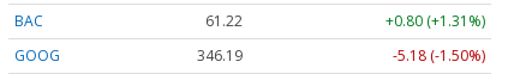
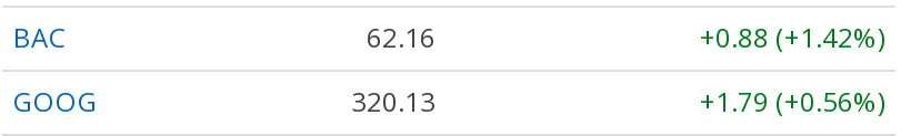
[205,11,243,31] 61.22 -> [367,19,436,57] 62.16
[385,11,485,31] +0.80 (+1.31%) -> [700,19,884,57] +0.88 (+1.42%)
[197,46,243,66] 346.19 -> [351,84,436,121] 320.13
[393,46,485,66] -5.18 (-1.50%) -> [700,84,884,121] +1.79 (+0.56%)

